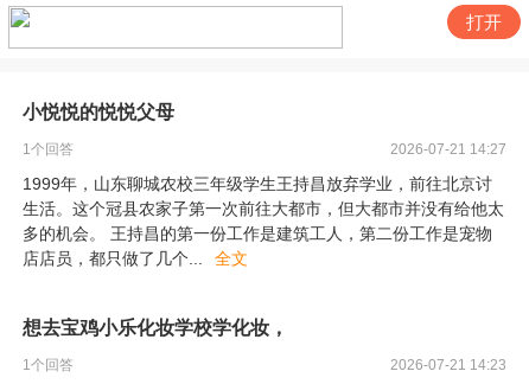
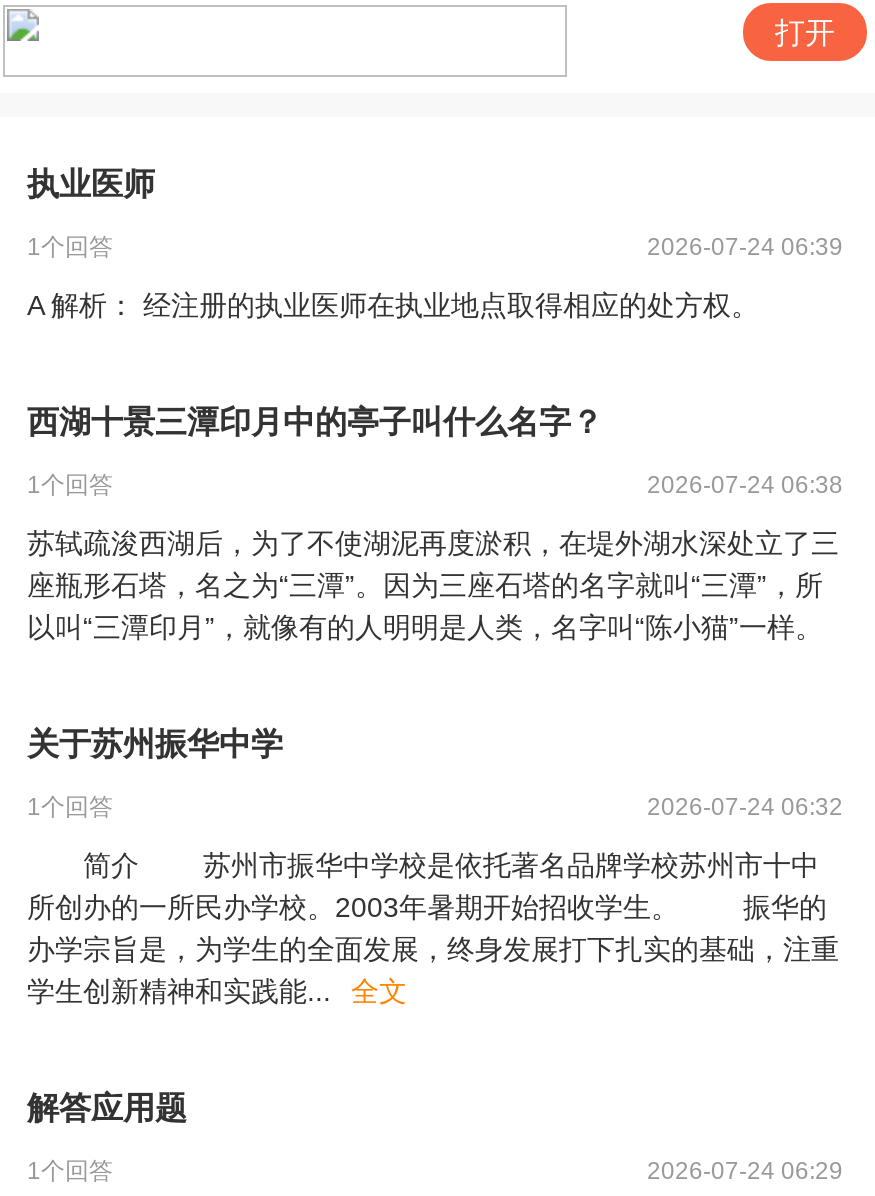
[23,102,174,122] 小悦悦的悦悦父母 -> [27,167,155,201] 执业医师
[23,141,506,268] 2026-07-21 14:27 | 1999年，山东聊城农校三年级学生王持昌放弃学业，前往北京讨 | 生活。这个冠县农家子第一次前往大都市，但大都市并没有给他太 | 多的机会。 王持昌的第一份工作是建筑工人，第二份工作是宠物 | 店店员，都只做了几个... -> [27,233,843,1007] 2026-07-24 06:39 | A 解析： 经注册的执业医师在执业地点取得相应的处方权。 | 西湖十景三潭印月中的亭子叫什么名字？ | 1个回答 | 2026-07-24 06:38 | 苏轼疏浚西湖后，为了不使湖泥再度淤积，在堤外湖水深处立了三 | 座瓶形石塔，名之为“三潭”。因为三座石塔的名字就叫“三潭”，所 | 以叫“三潭印月”，就像有的人明明是人类，名字叫“陈小猫”一样。 | 关于苏州振华中学 | 1个回答 | 2026-07-24 06:32 | 简介 苏州市振华中学校是依托著名品牌学校苏州市十中 | 所创办的一所民办学校。2003年暑期开始招收学生。 振华的 | 办学宗旨是，为学生的全面发展，终身发展打下扎实的基础，注重 | 学生创新精神和实践能...
[23,318,288,338] 想去宝鸡小乐化妆学校学化妆， -> [27,1091,187,1125] 解答应用题
[390,357,506,373] 2026-07-21 14:23 -> [647,1157,843,1185] 2026-07-24 06:29

